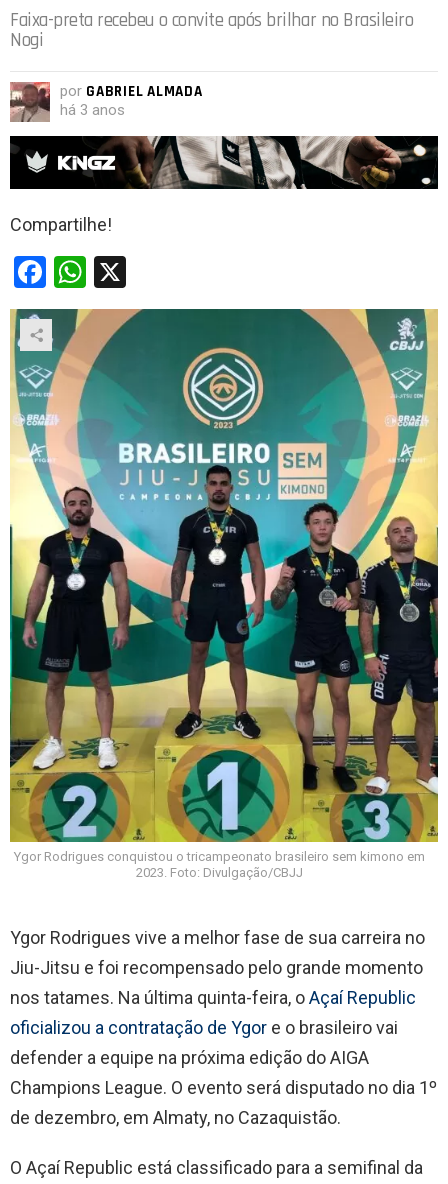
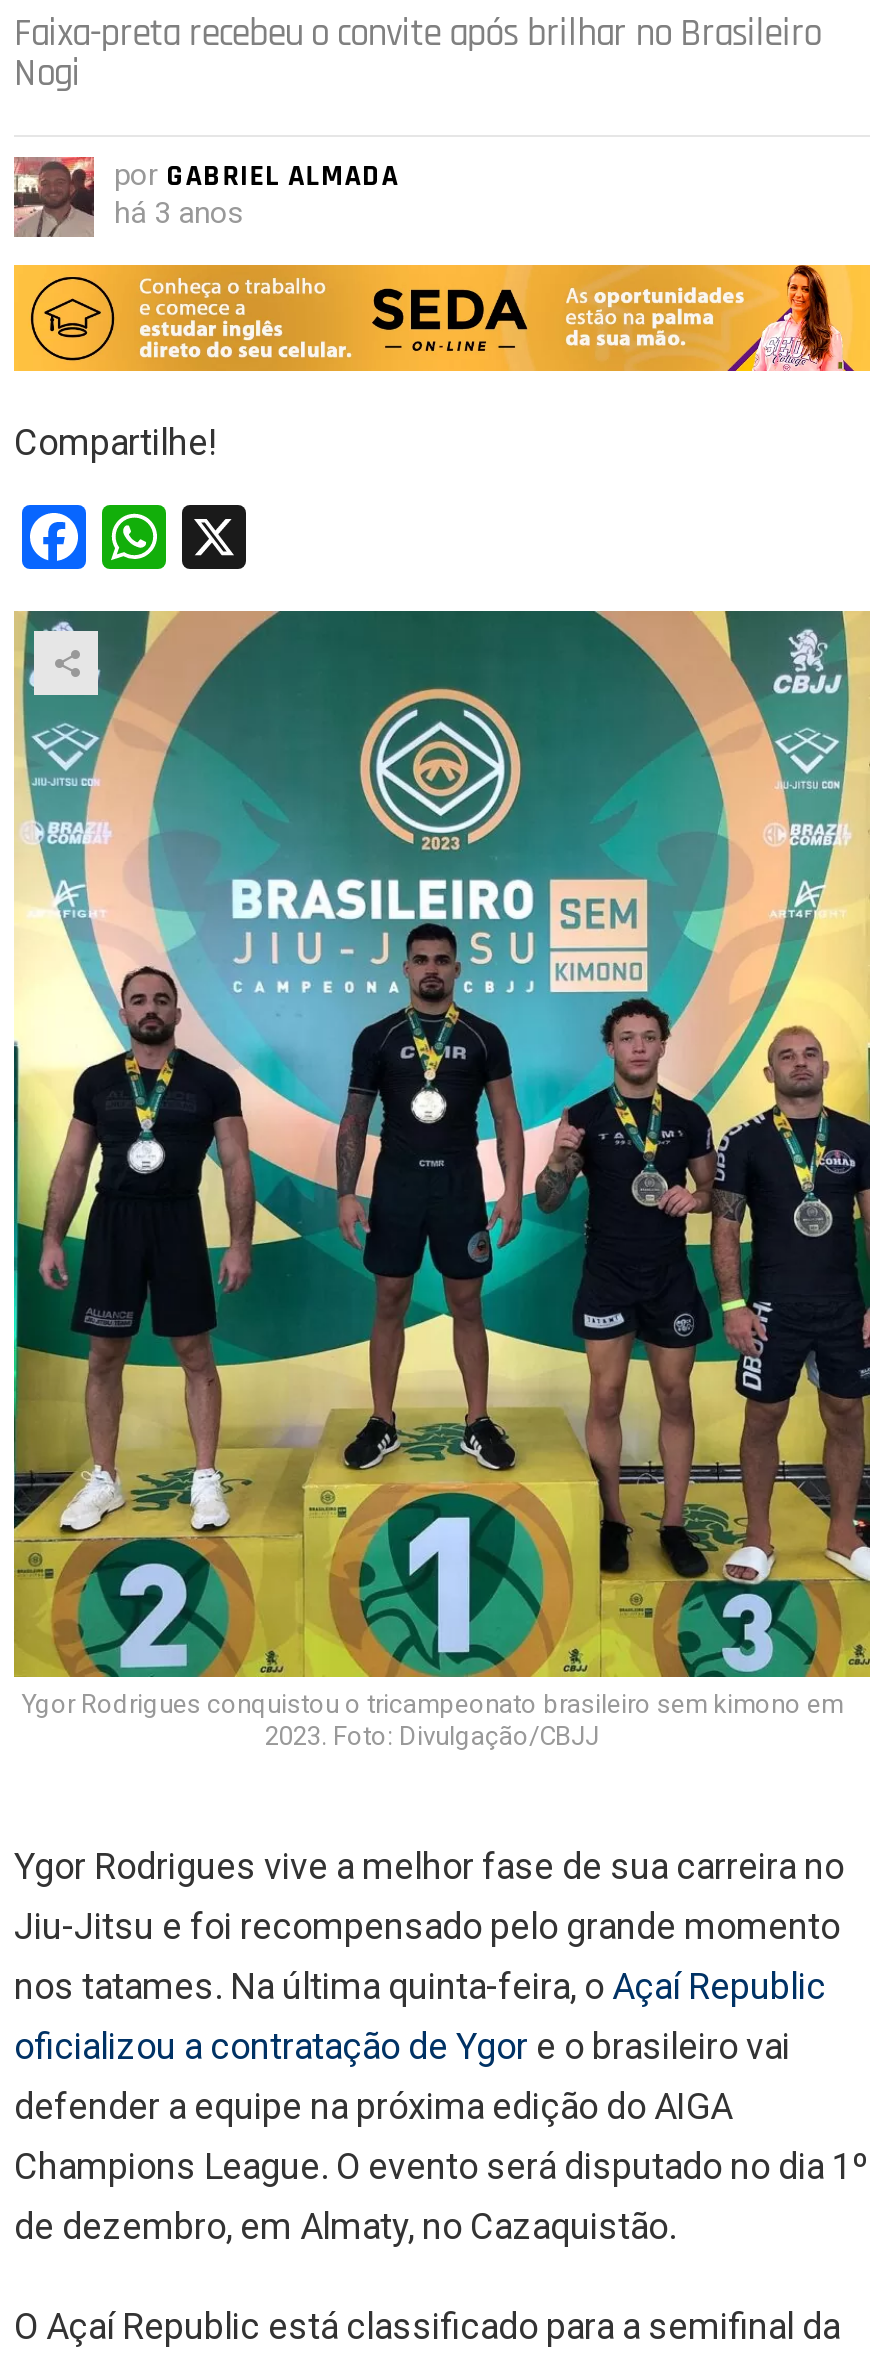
[9,135,439,190] [image] -> [12,263,872,373] [image]

